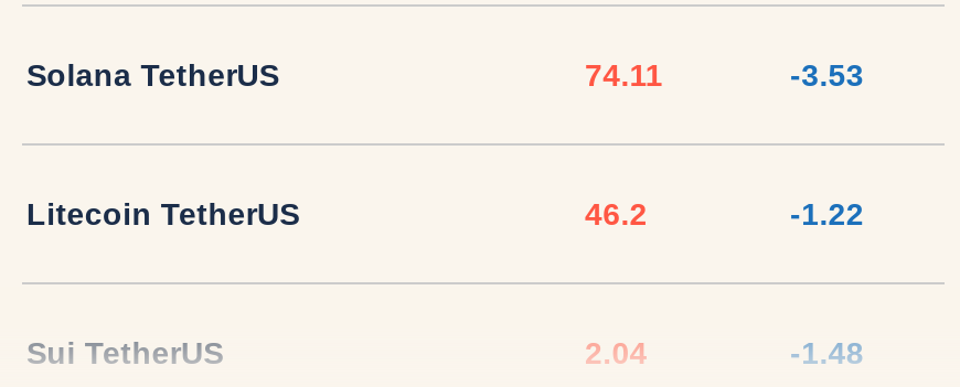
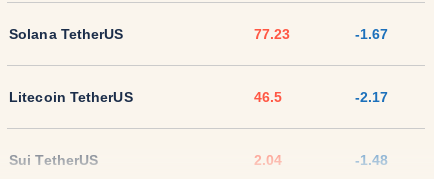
[585,57,663,92] 74.11 -> [254,26,290,42] 77.23
[790,57,864,92] -3.53 -> [355,26,388,42] -1.67
[585,196,648,231] 46.2 -> [254,89,282,105] 46.5
[790,196,864,231] -1.22 -> [355,89,388,105] -2.17

